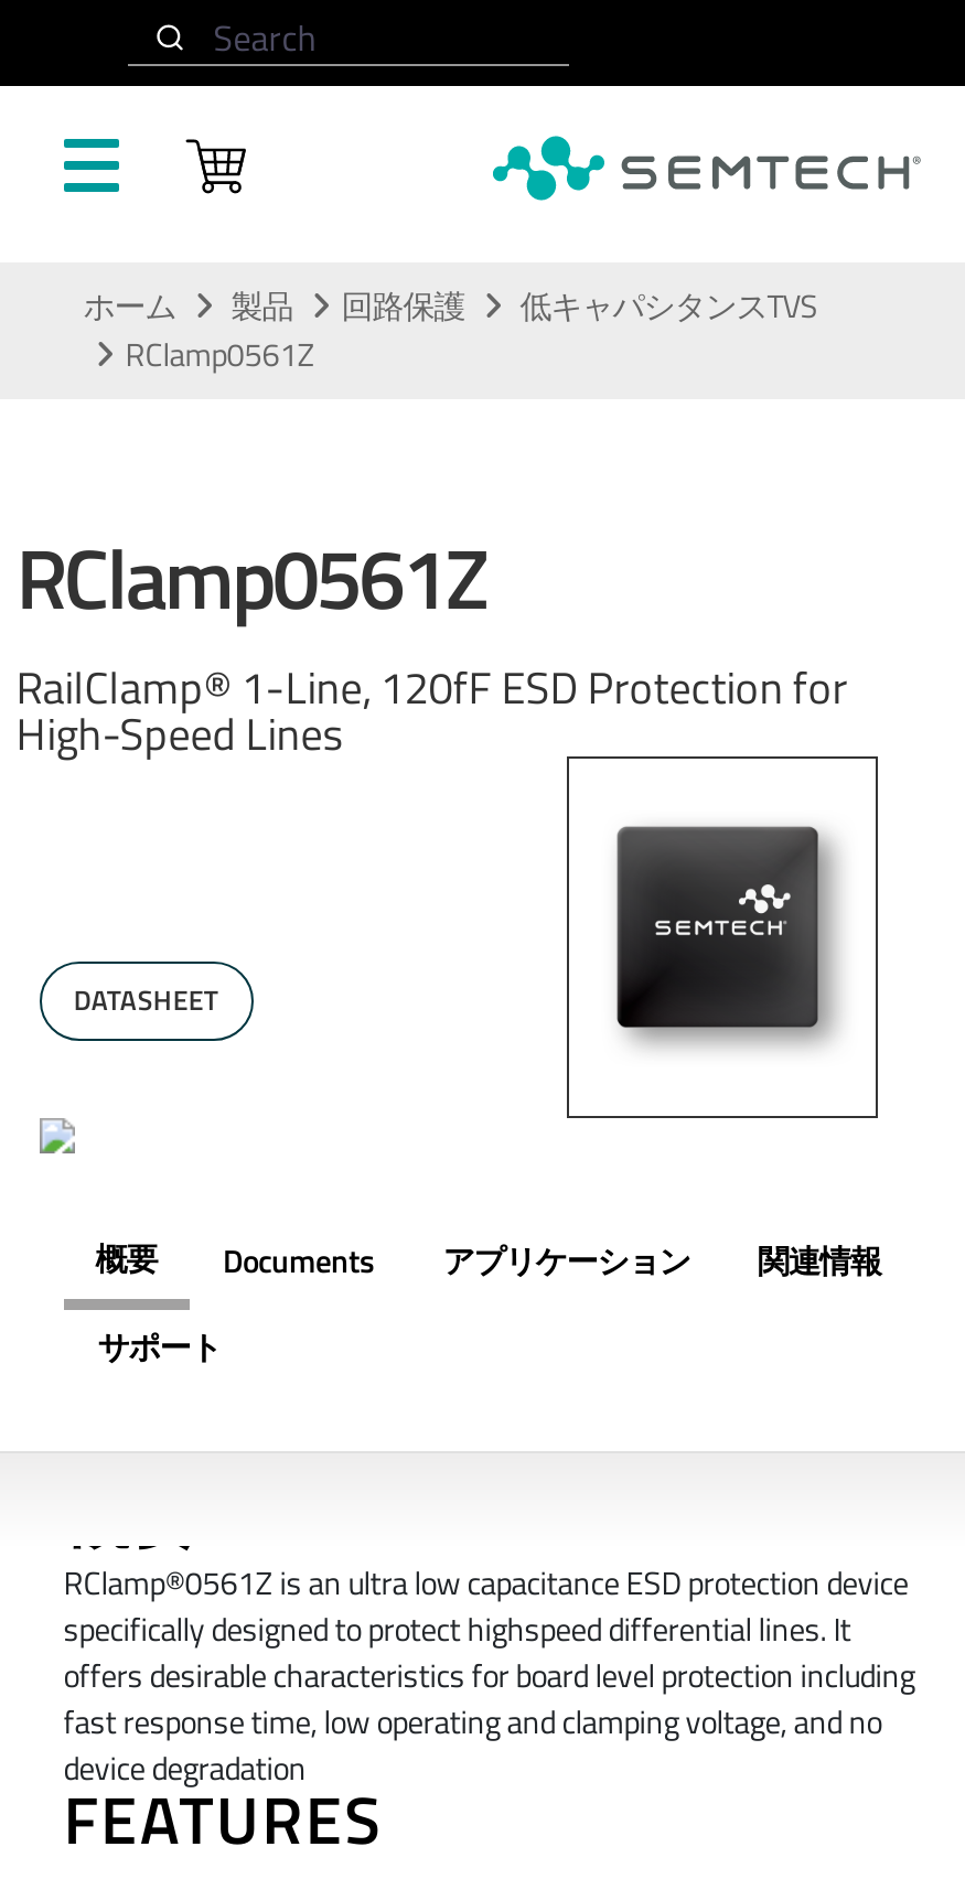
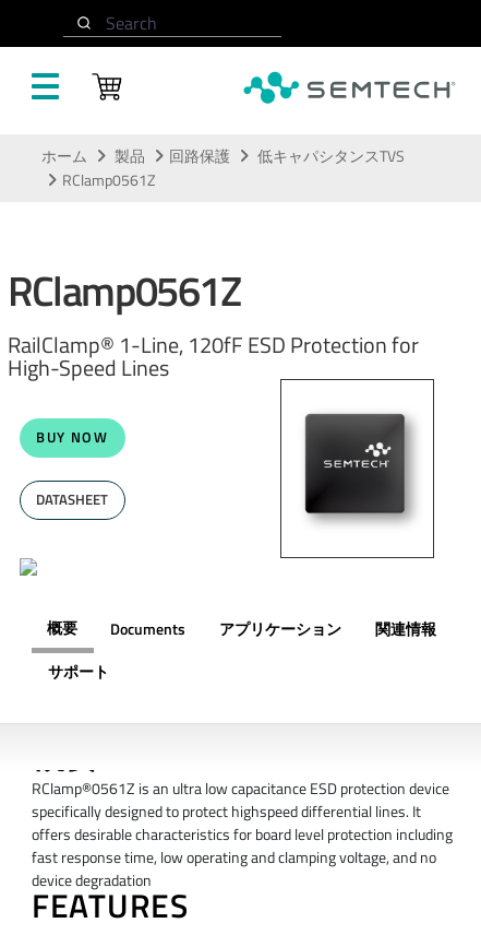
none -> [36,427,108,448] BUY NOW

